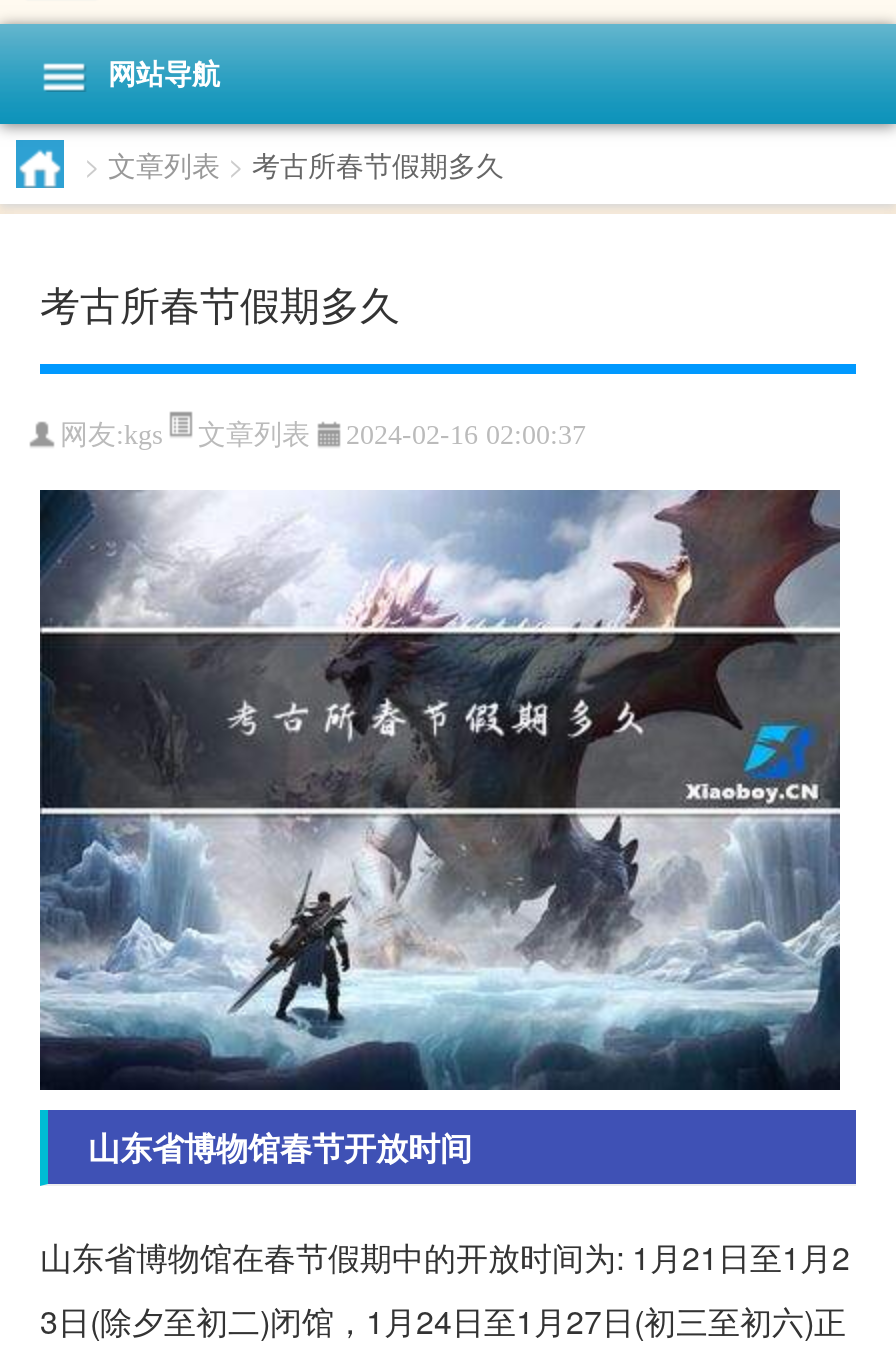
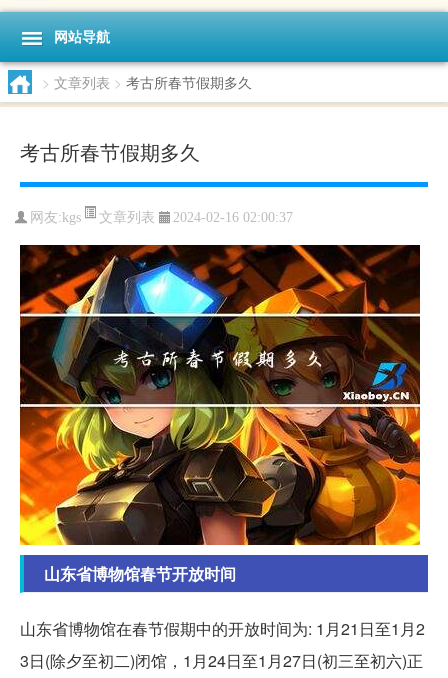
[38,488,842,1092] [image] -> [19,244,421,546] [image]

